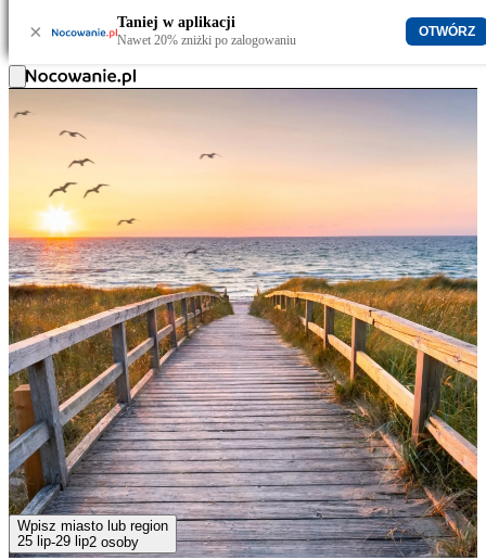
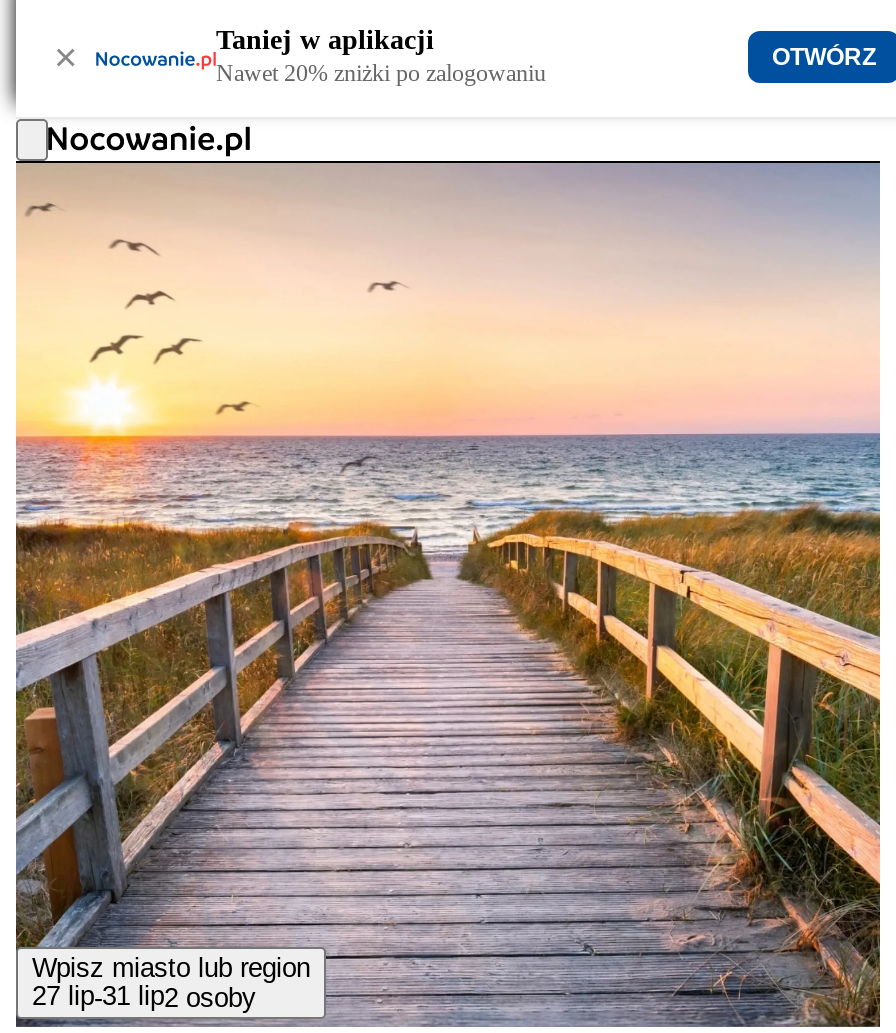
[17,533,139,550] 25 lip-29 lip2 osoby -> [32,981,256,1013] 27 lip-31 lip2 osoby

